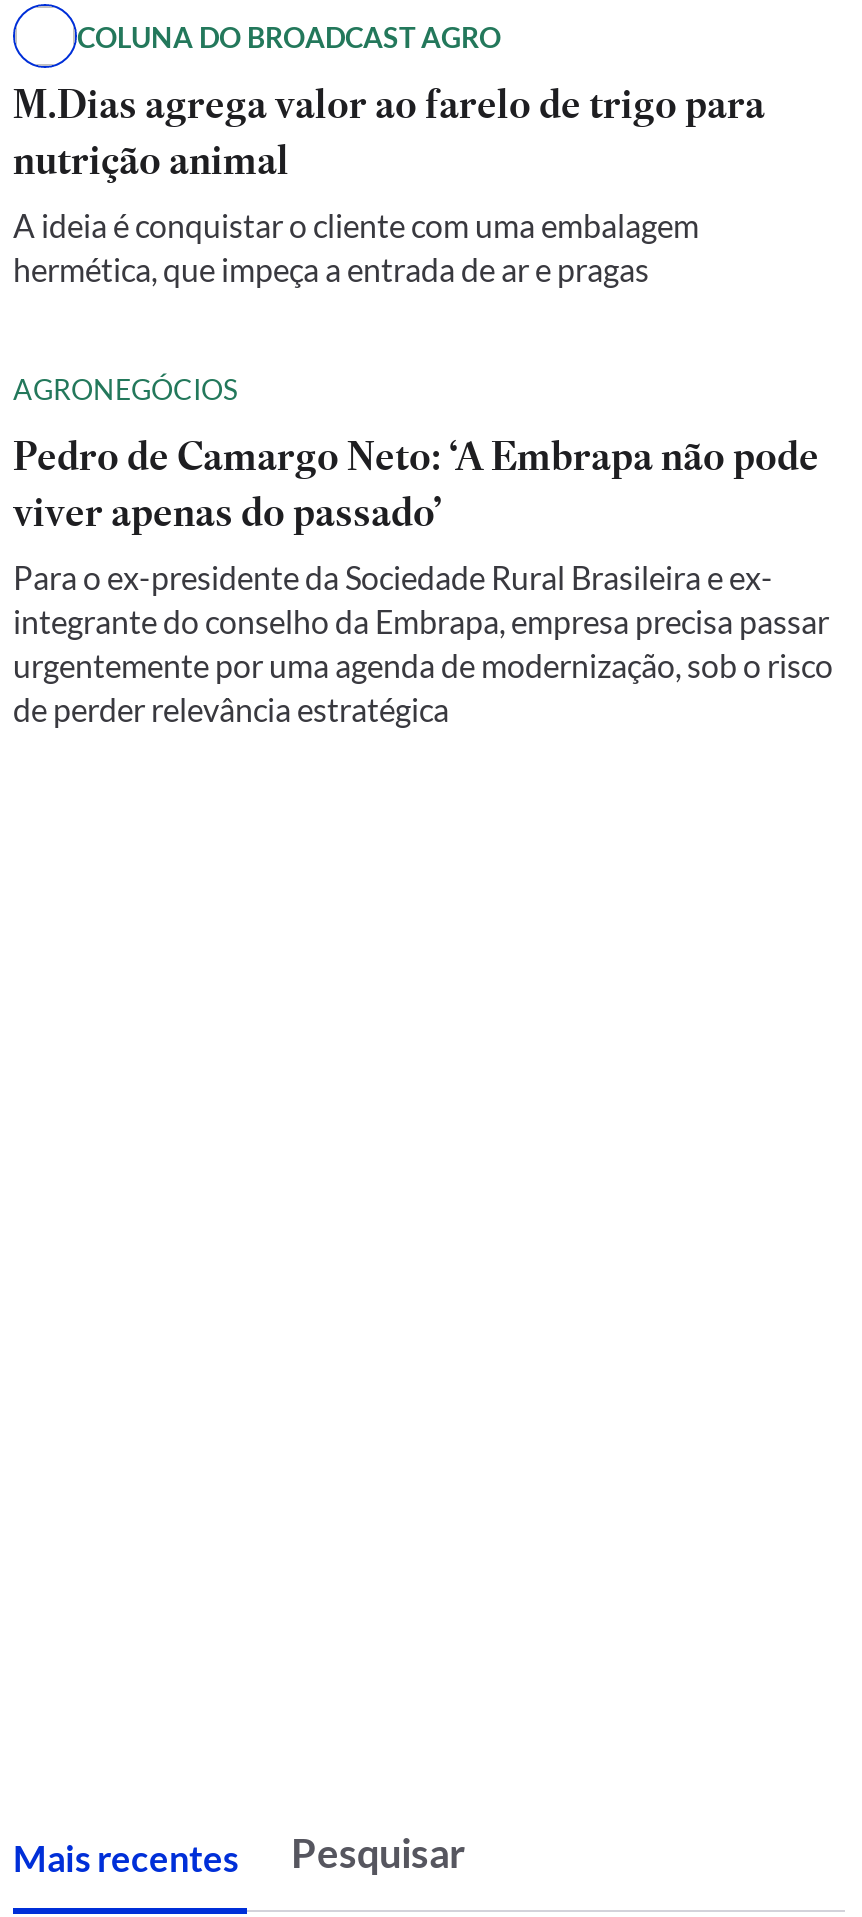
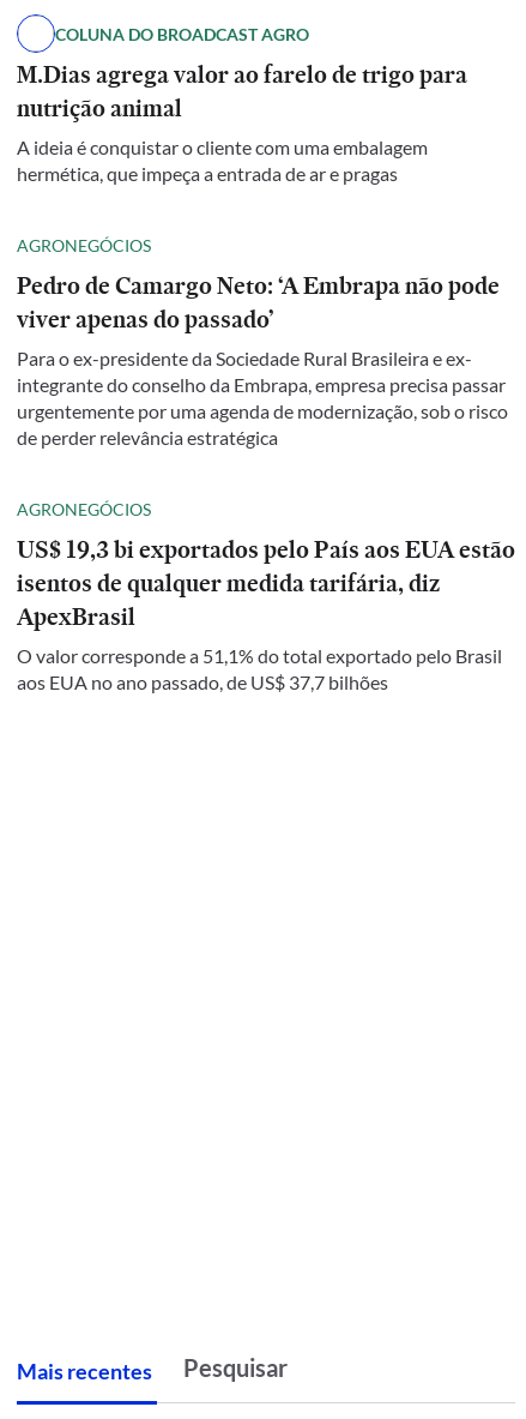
none -> [17,498,515,693] AGRONEGÓCIOS | US$ 19,3 bi exportados pelo País aos EUA estão | isentos de qualquer medida tarifária, diz | ApexBrasil | O valor corresponde a 51,1% do total exportado pelo Brasil | aos EUA no ano passado, de US$ 37,7 bilhões

